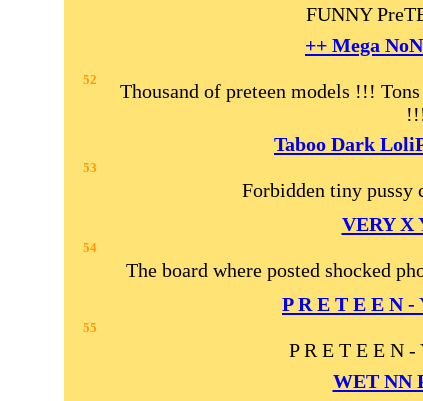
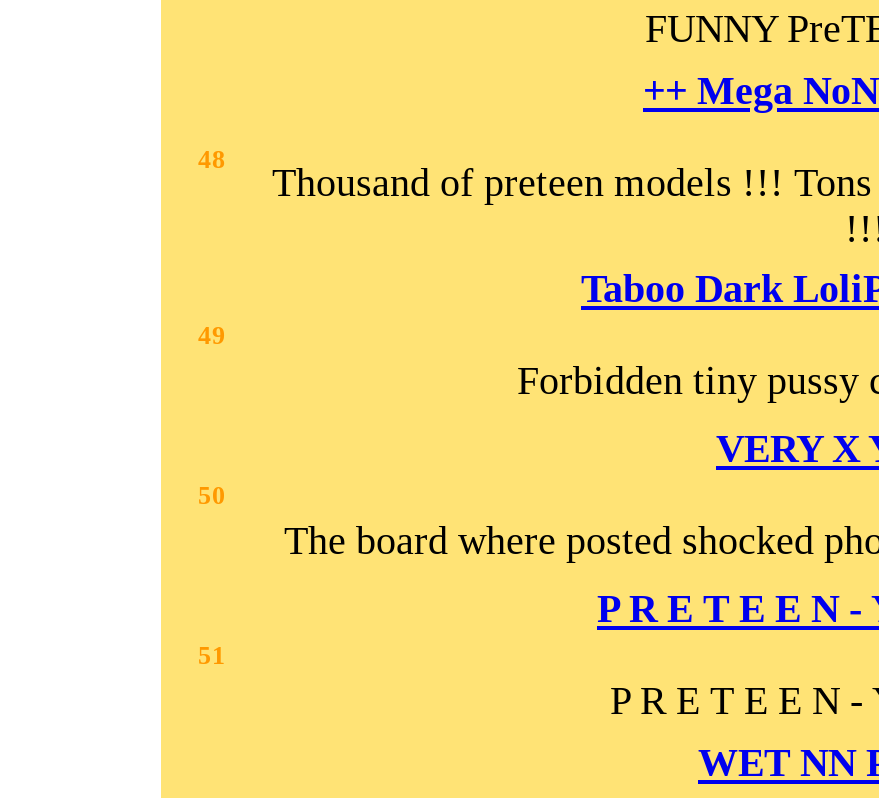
[82,72,96,87] 52 -> [198,144,226,174] 48
[82,160,96,175] 53 -> [198,320,226,350] 49
[82,240,96,255] 54 -> [198,480,226,510] 50
[82,320,96,335] 55 -> [198,640,226,670] 51

